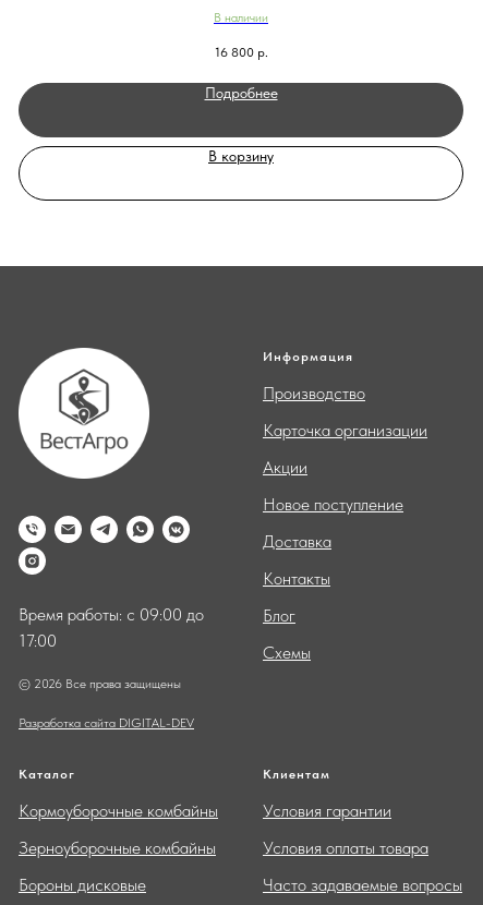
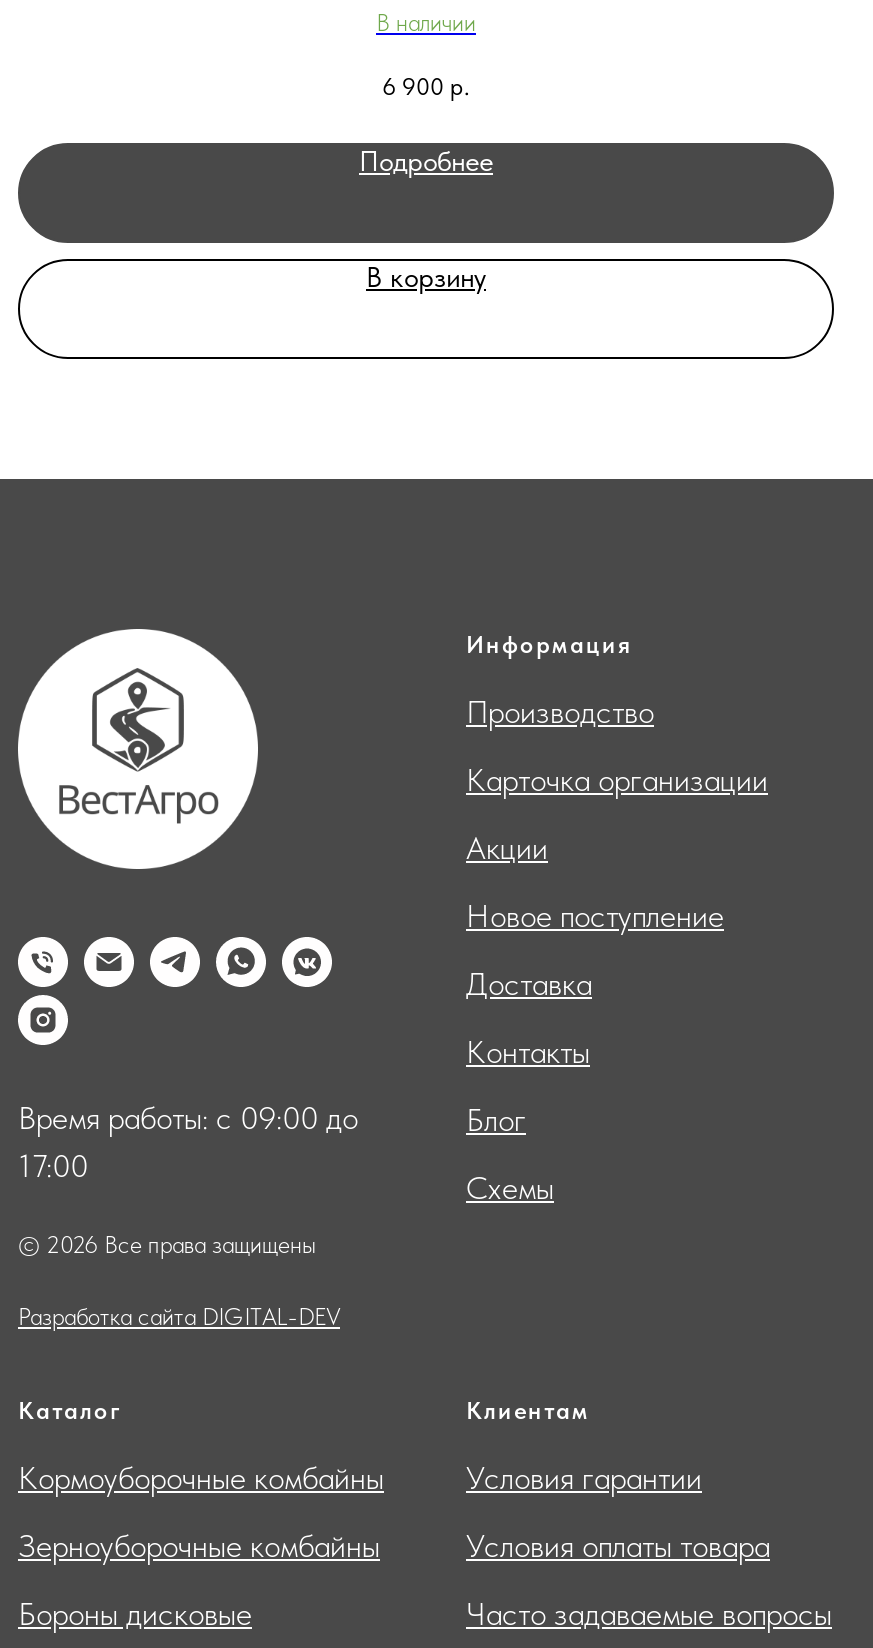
[214,44,268,60] 16 800 р. -> [382,73,470,101] 6 900 р.

